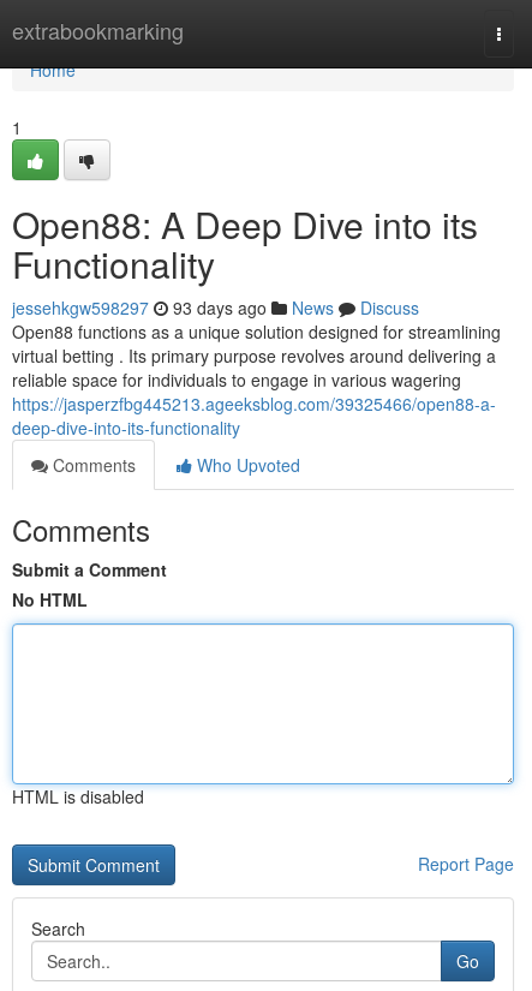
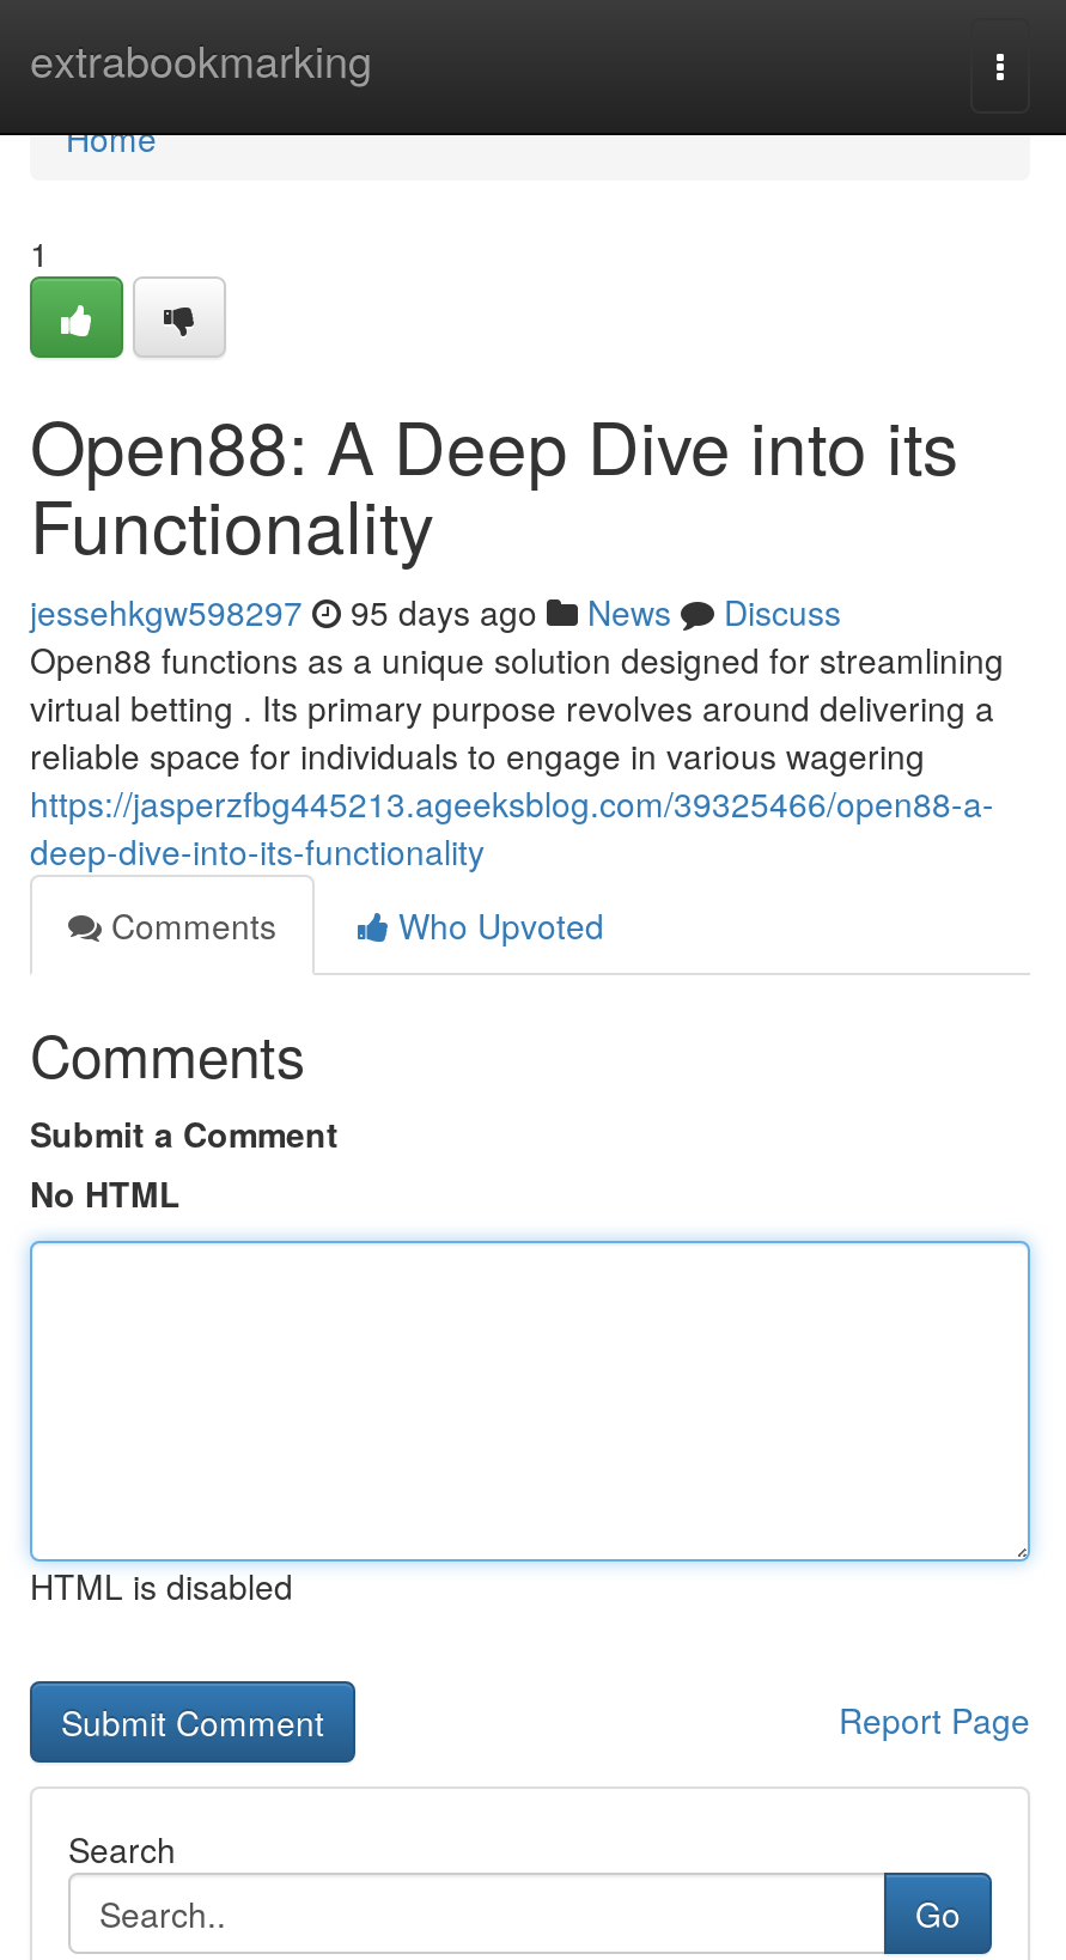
[12,295,419,320] jessehkgw598297 93 days ago News Discuss -> [30,588,841,635] jessehkgw598297 95 days ago News Discuss

